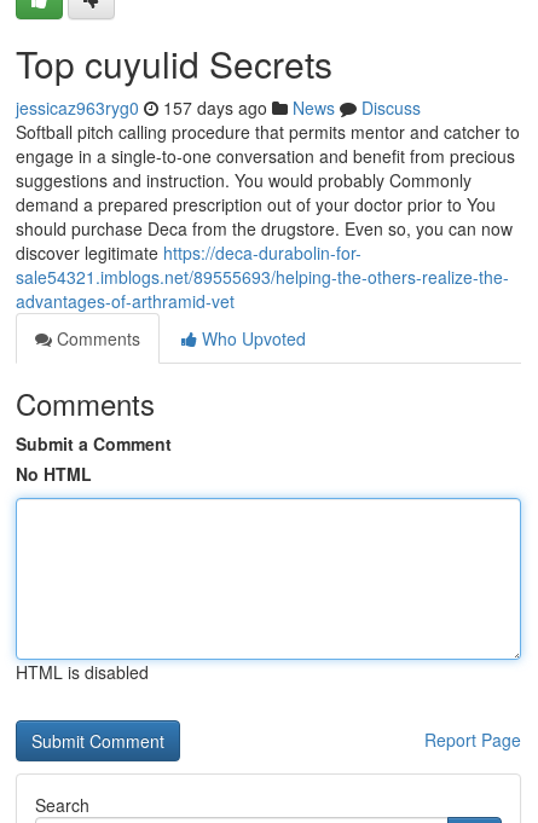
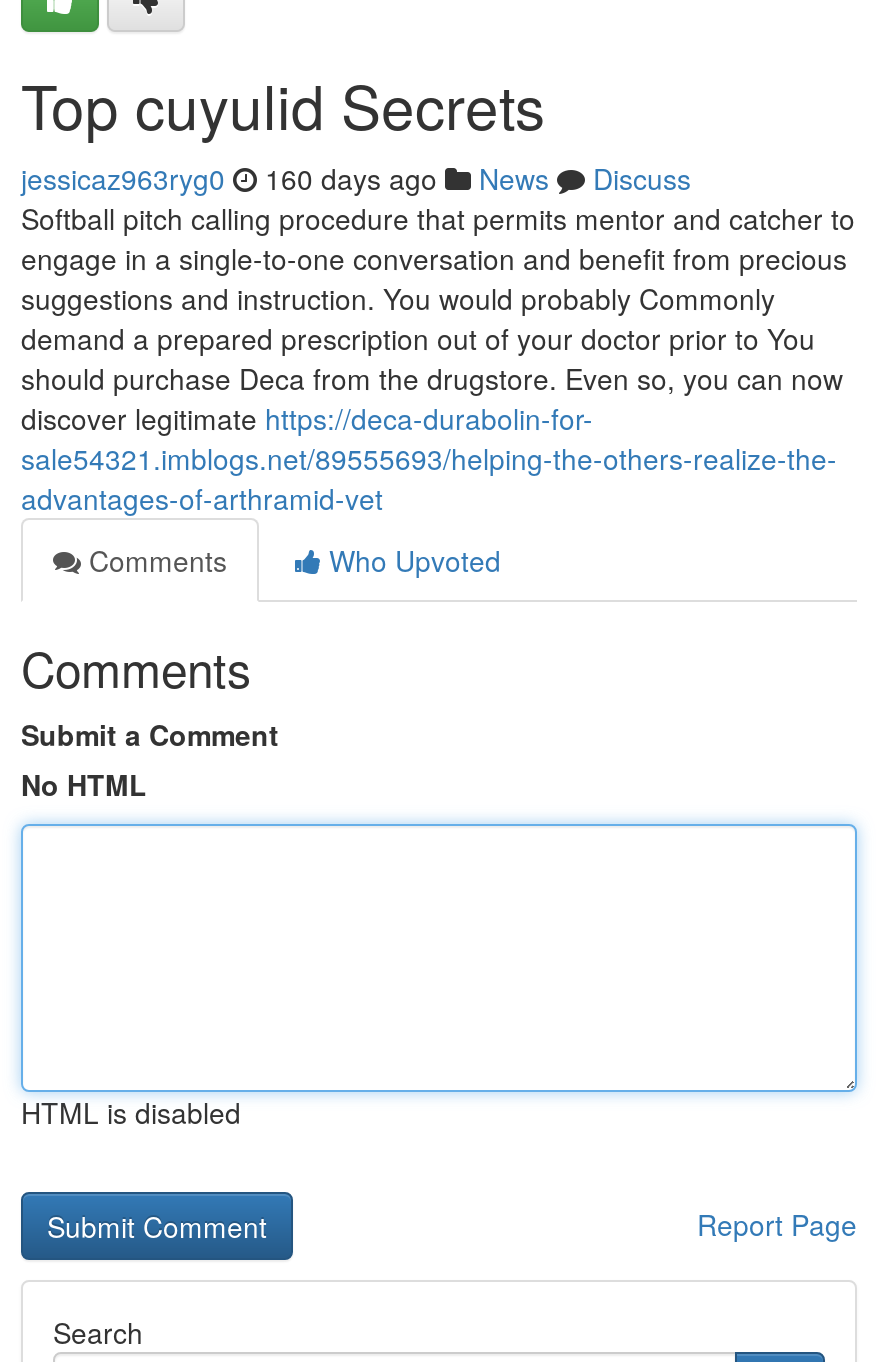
[16,95,421,120] jessicaz963ryg0 157 days ago News Discuss -> [21,158,691,198] jessicaz963ryg0 160 days ago News Discuss

